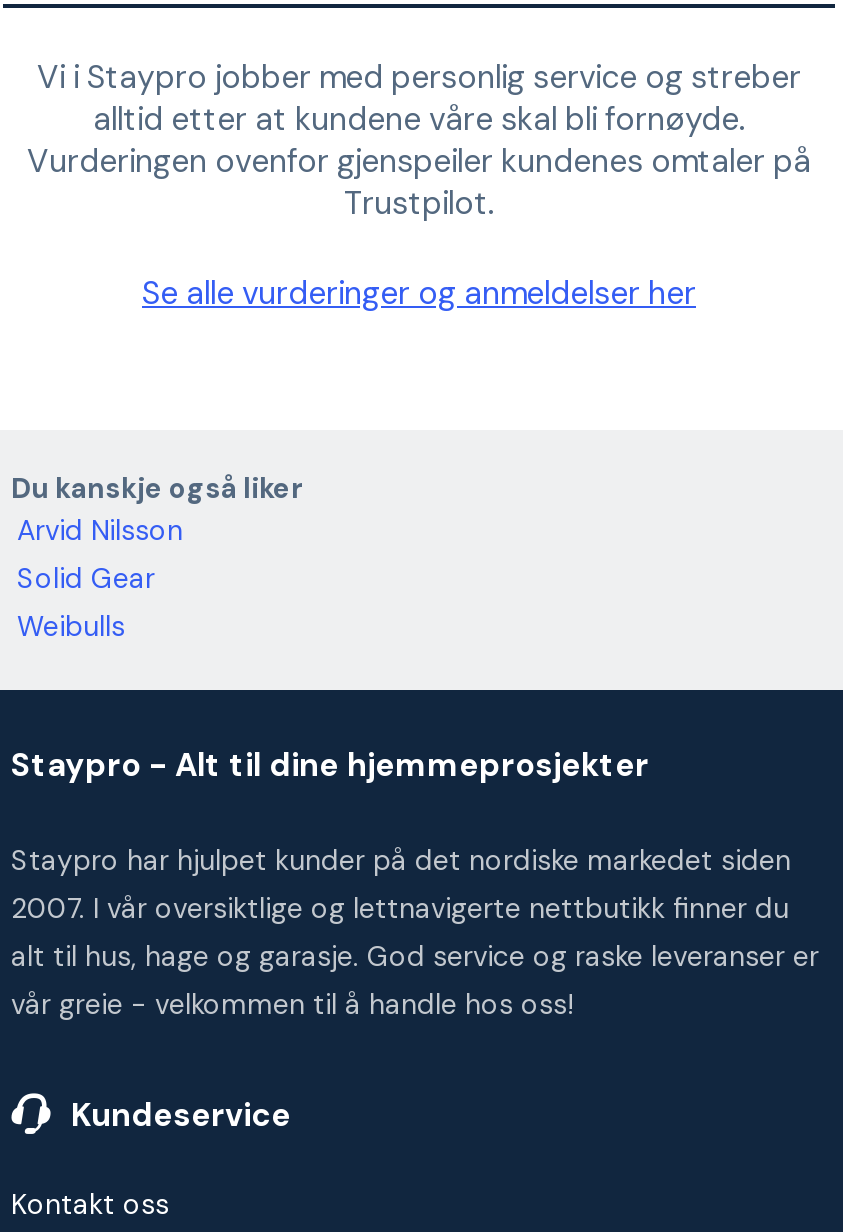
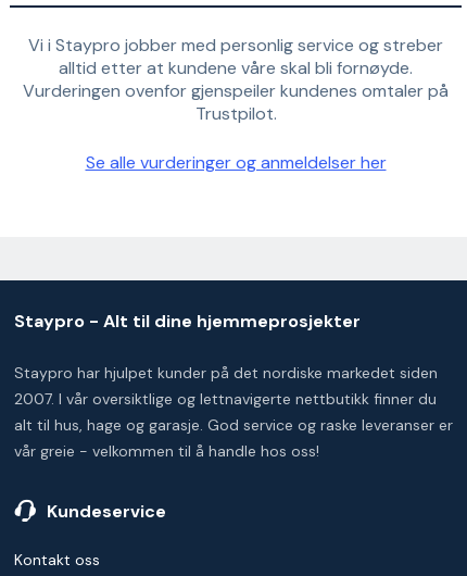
[11,470,303,644] Du kanskje også liker | Arvid Nilsson | Solid Gear | Weibulls -> none

